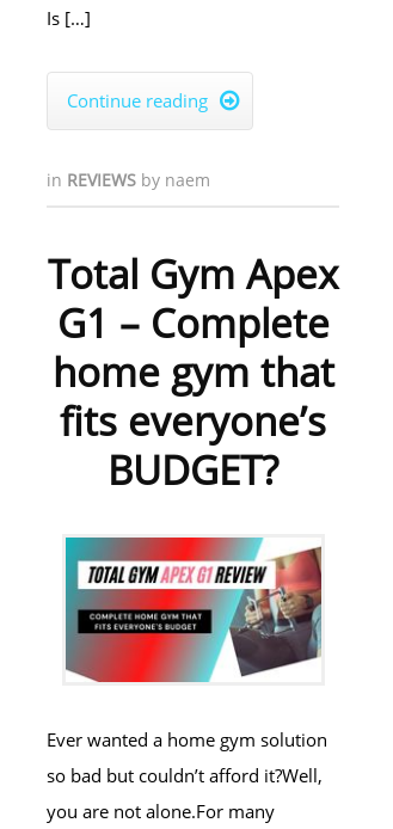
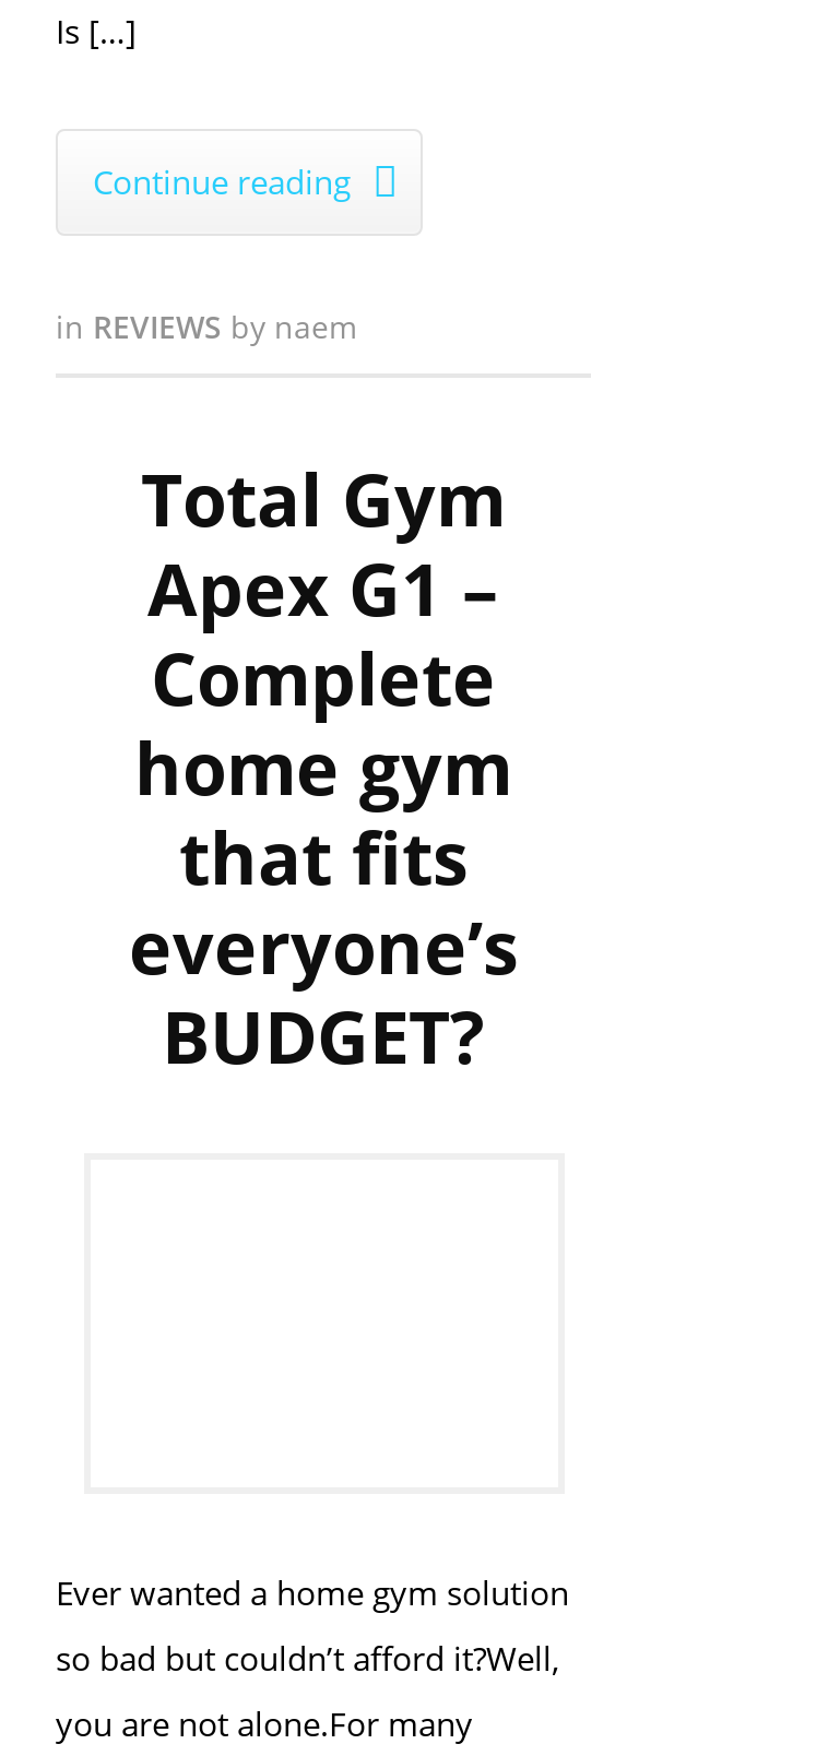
[65,536,323,683] [image] -> none

